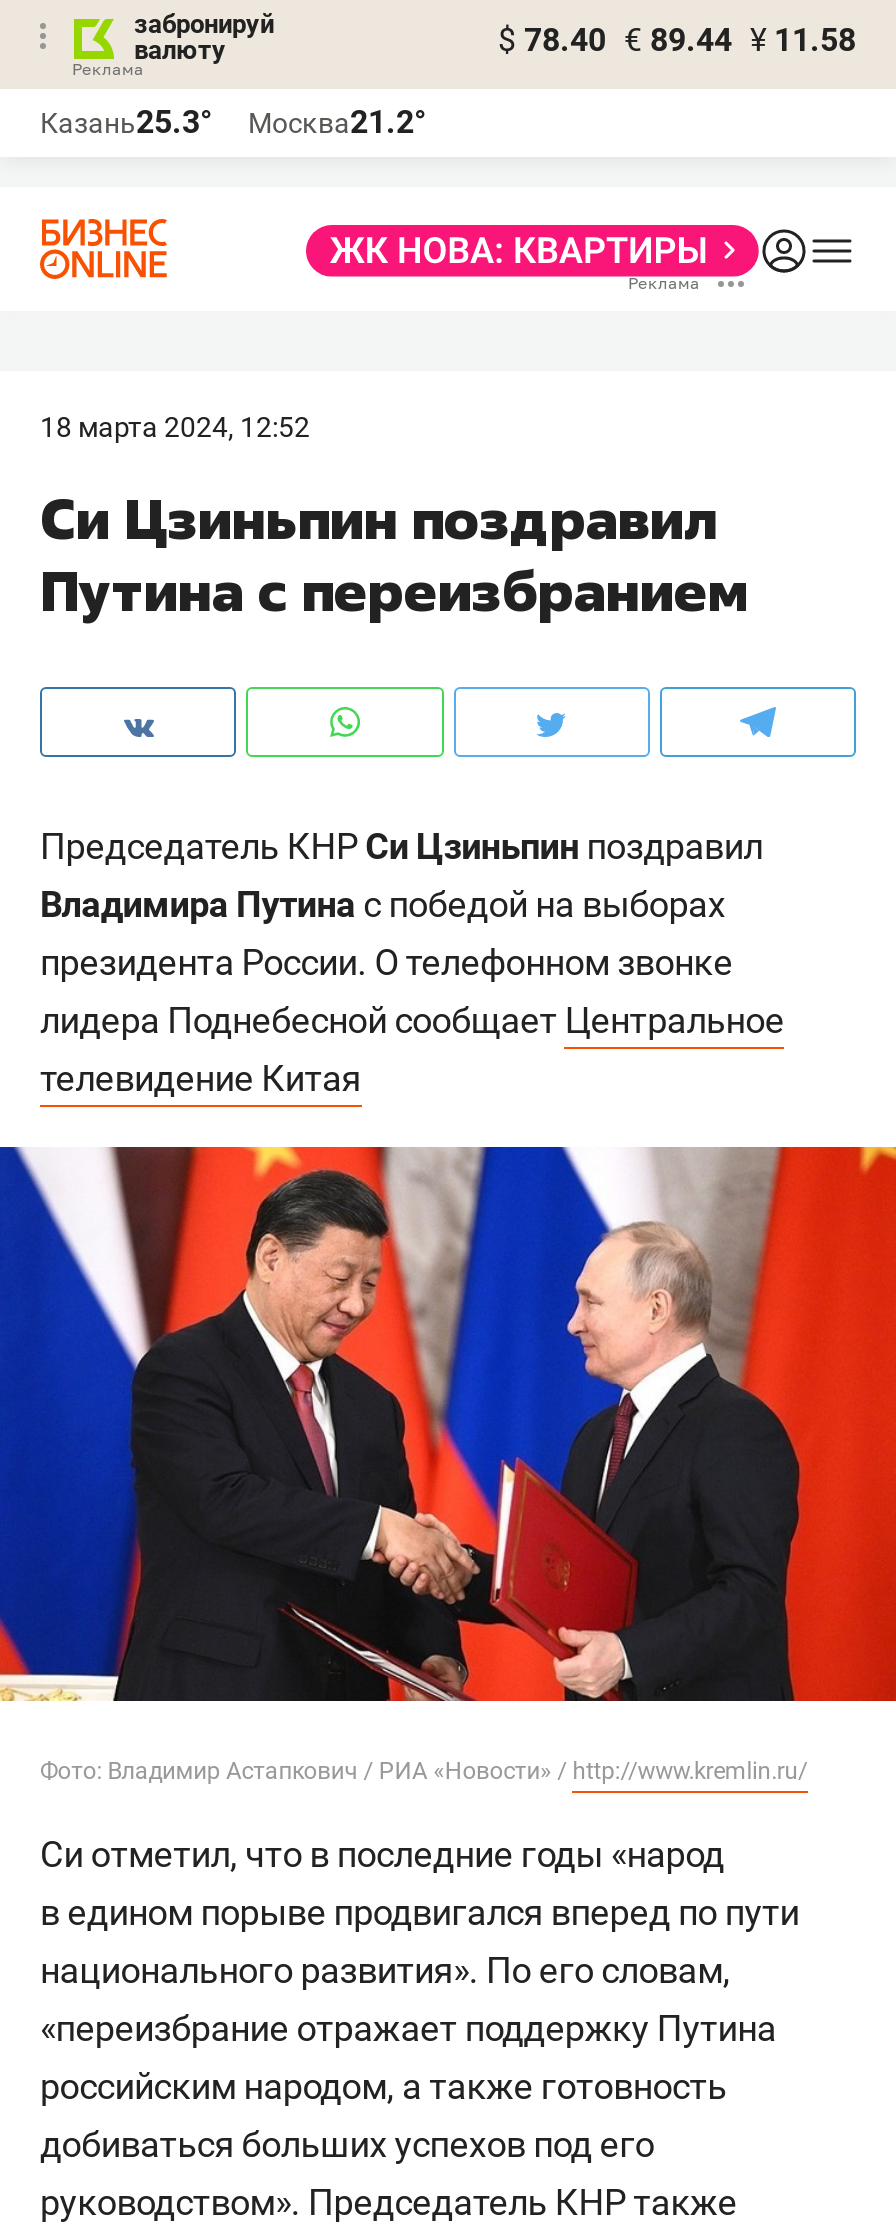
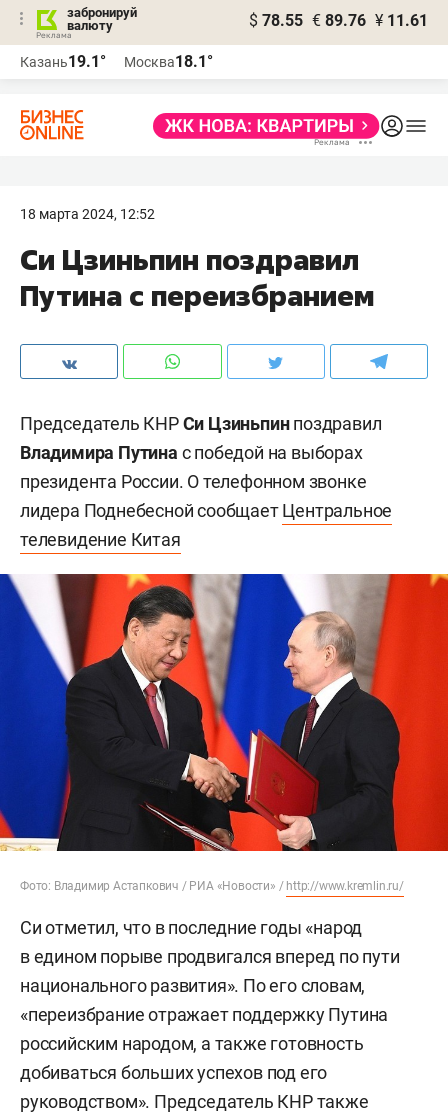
[498,21,856,59] $ 78.40 € 89.44 ¥ 11.58 -> [249,11,428,30] $ 78.55 € 89.76 ¥ 11.61
[40,103,212,141] Казань25.3° -> [20,52,106,71] Казань19.1°
[248,103,426,141] Москва21.2° -> [124,52,213,71] Москва18.1°

